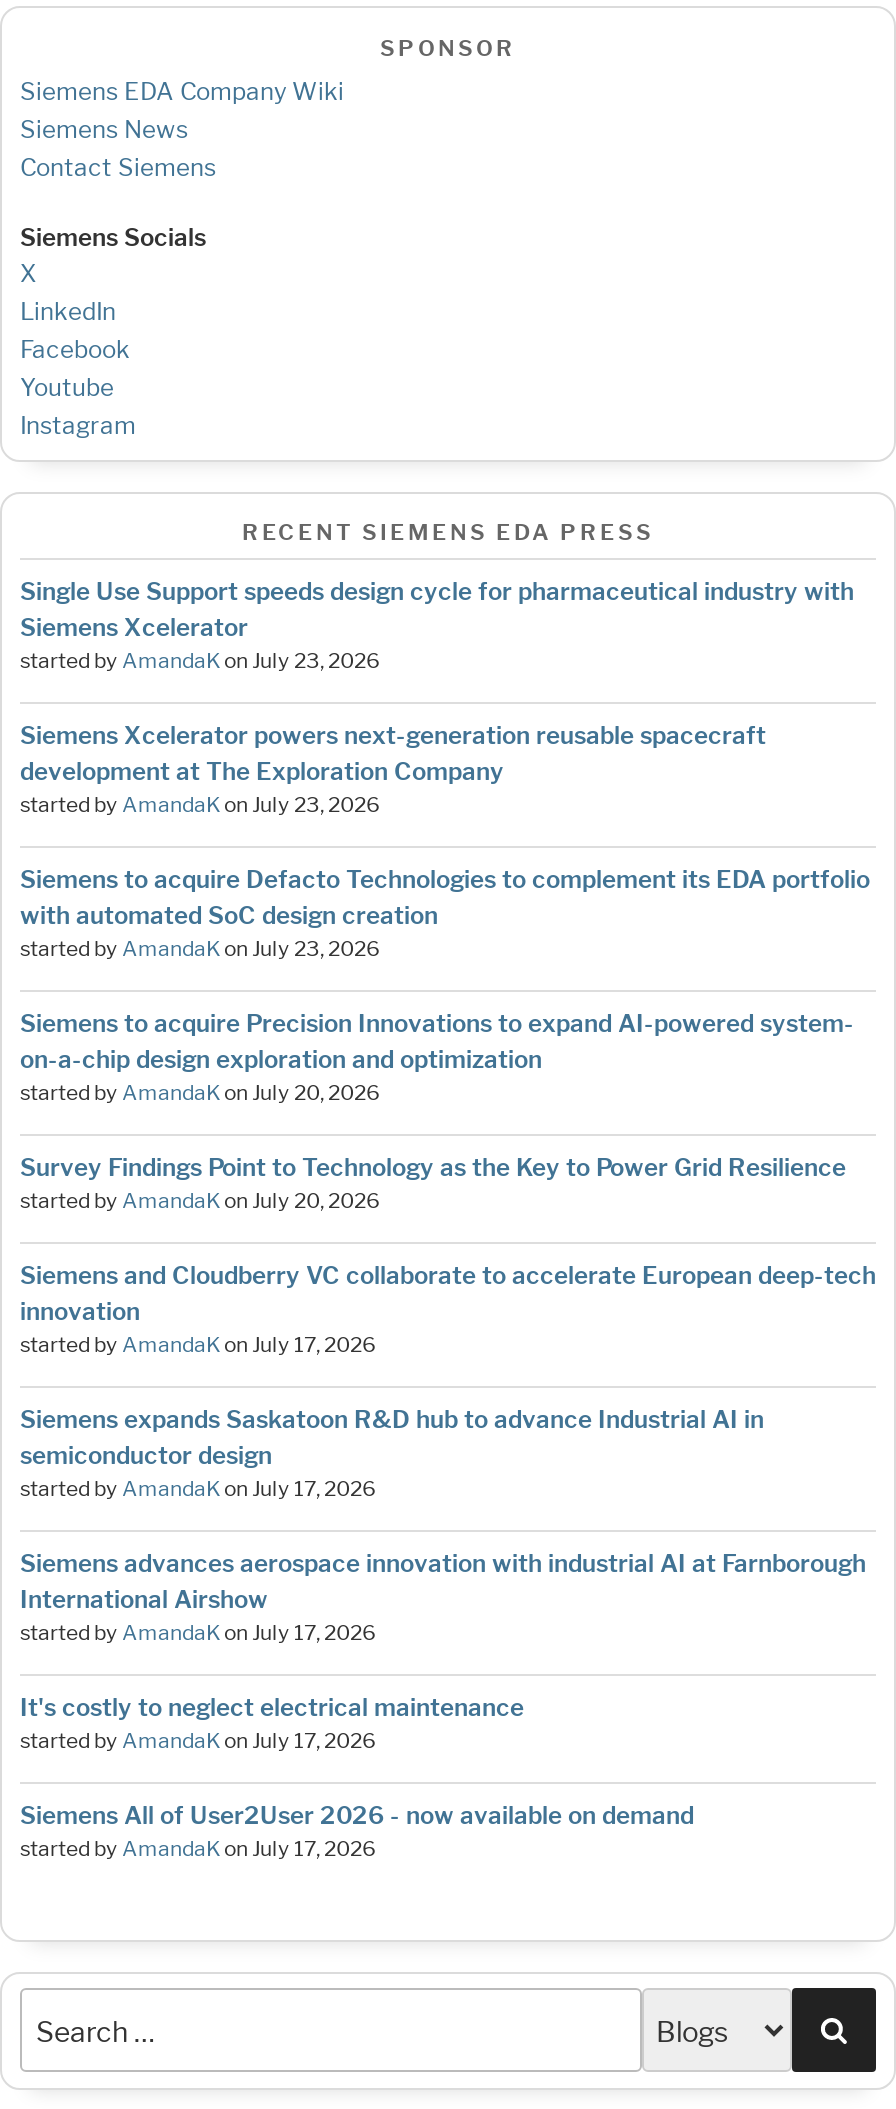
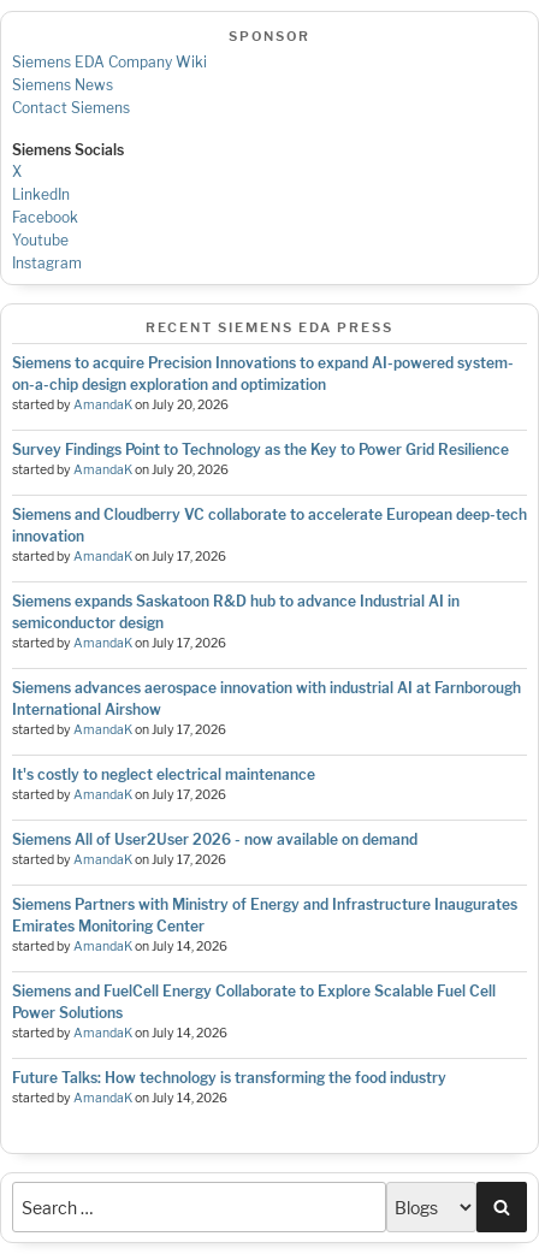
[20,577,870,963] Single Use Support speeds design cycle for pharmaceutical industry with | Siemens Xcelerator | started by AmandaK on July 23, 2026 | Siemens Xcelerator powers next-generation reusable spacecraft | development at The Exploration Company | started by AmandaK on July 23, 2026 | Siemens to acquire Defacto Technologies to complement its EDA portfolio | with automated SoC design creation | started by AmandaK on July 23, 2026 -> none
moved [20,1009,876,1863] -> [12,354,527,868]: Siemens to acquire Precision Innovations to expand AI-powered system- | on-a-chip design exploration and optimization | started by AmandaK on July 20, 2026 | ... | Siemens All of User2User 2026 - now available on demand | started by AmandaK on July 17, 2026
none -> [12,896,517,1106] Siemens Partners with Ministry of Energy and Infrastructure Inaugurates | Emirates Monitoring Center | started by AmandaKonJuly 14, 2026 | Siemens and FuelCell Energy Collaborate to Explore Scalable Fuel Cell | Power Solutions | started by AmandaKonJuly 14, 2026 | Future Talks: How technology is transforming the food industry | started by AmandaKonJuly 14, 2026

